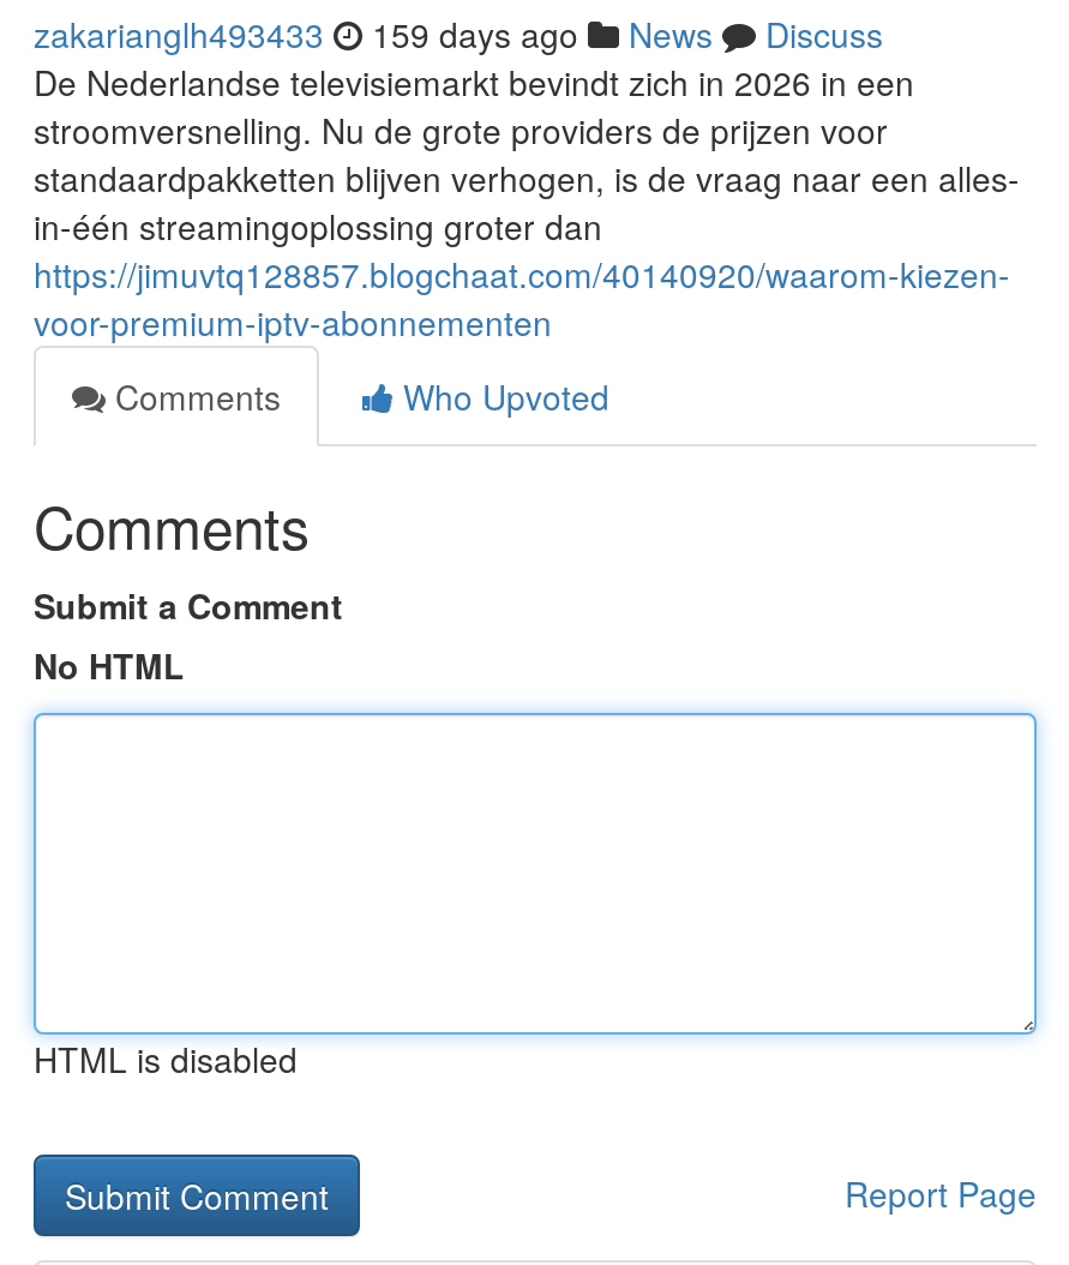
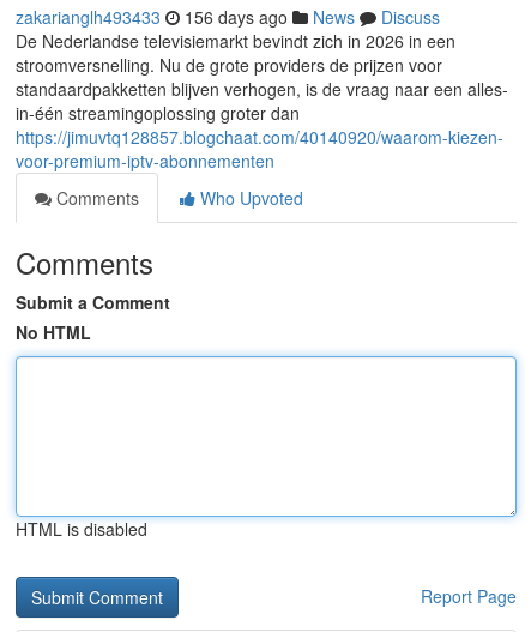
[34,10,883,58] zakarianglh493433 159 days ago News Discuss -> [16,5,440,29] zakarianglh493433 156 days ago News Discuss

